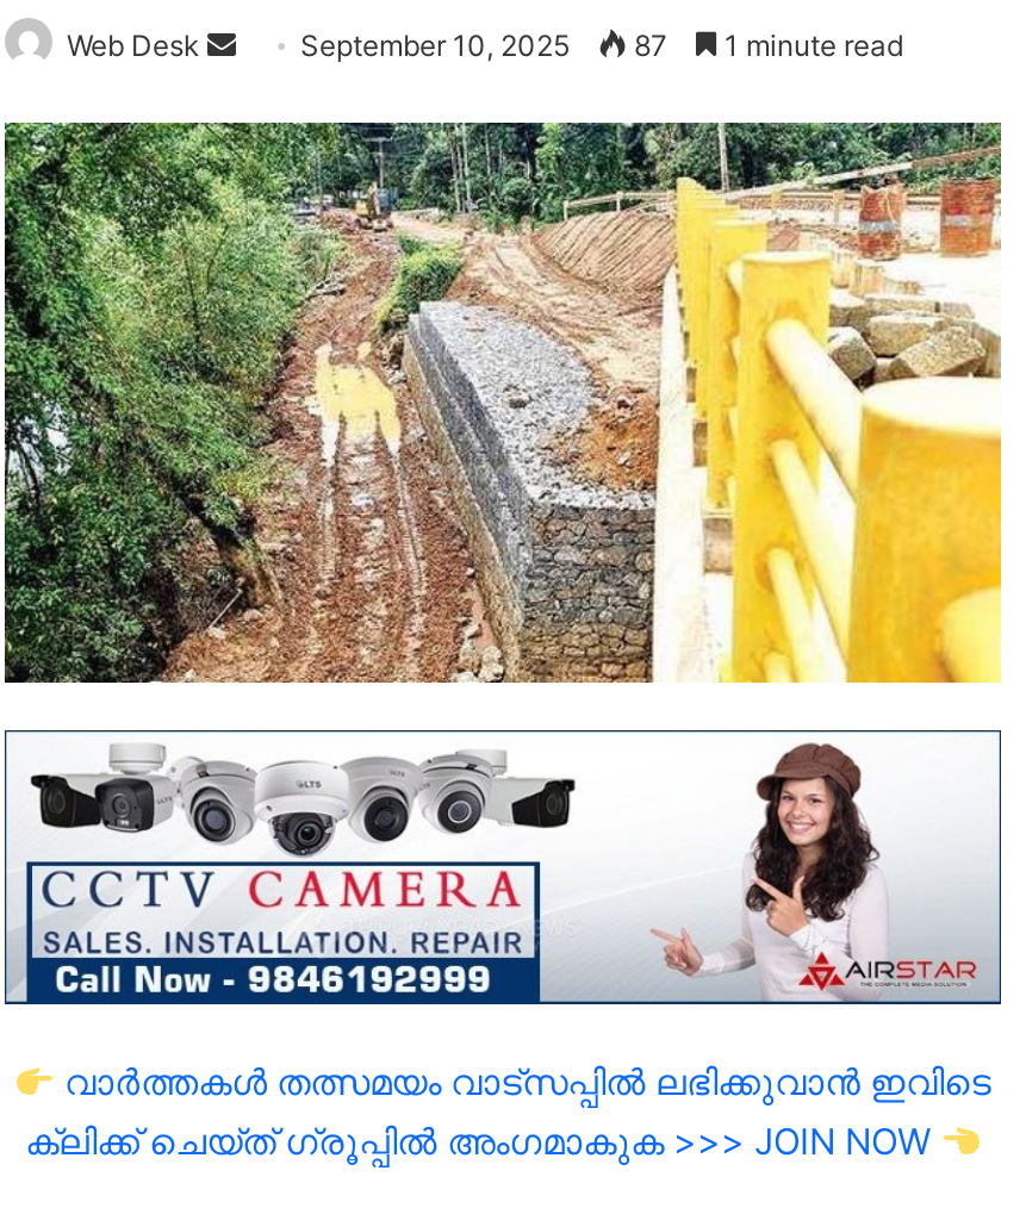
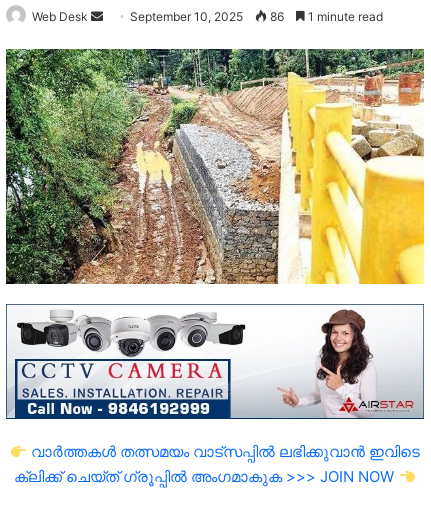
[627,28,667,64] 87 -> [267,9,284,24] 86

